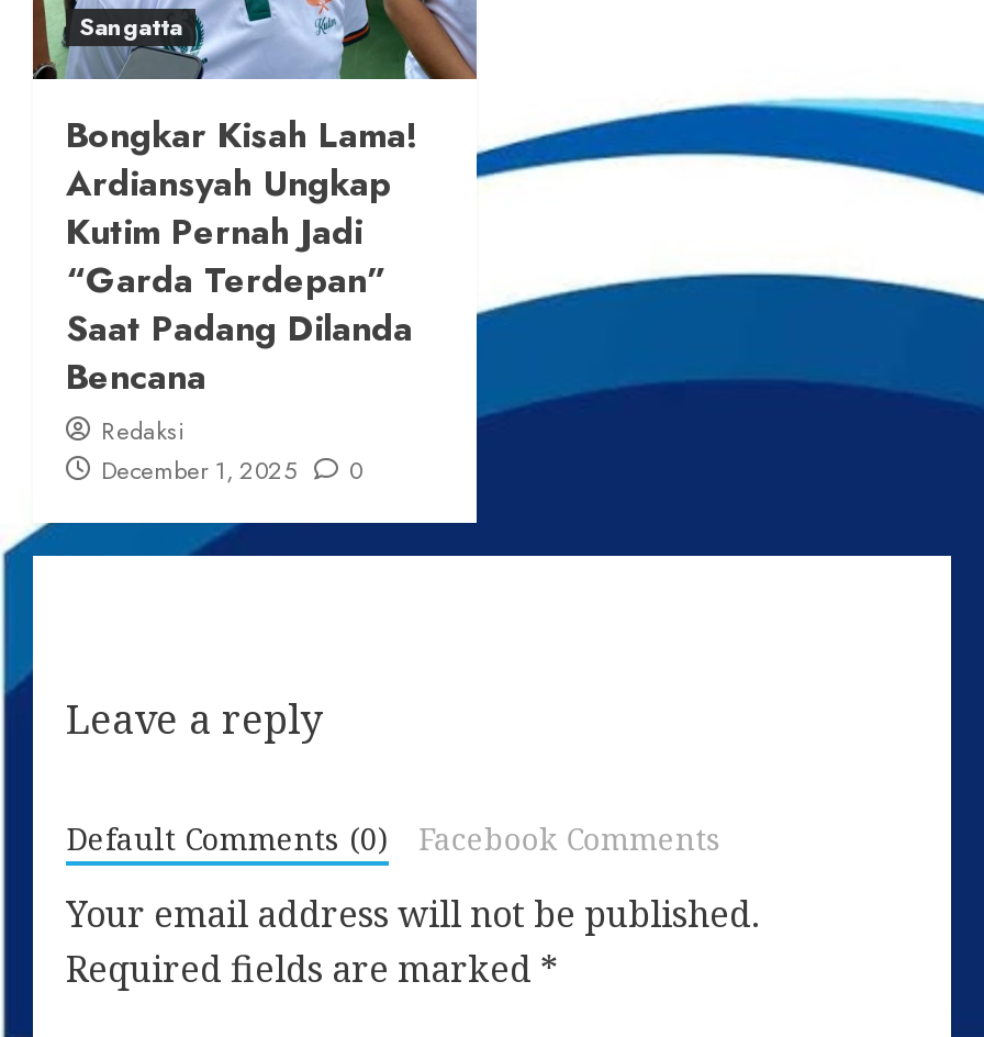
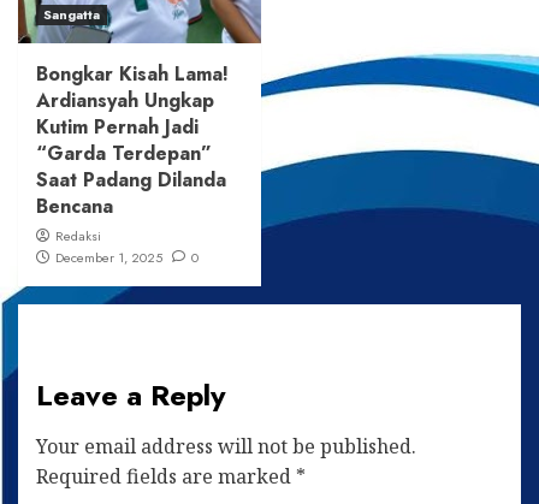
[66,692,722,859] Leave a reply | Default Comments (0) | Facebook Comments -> [36,374,226,416] Leave a Reply

